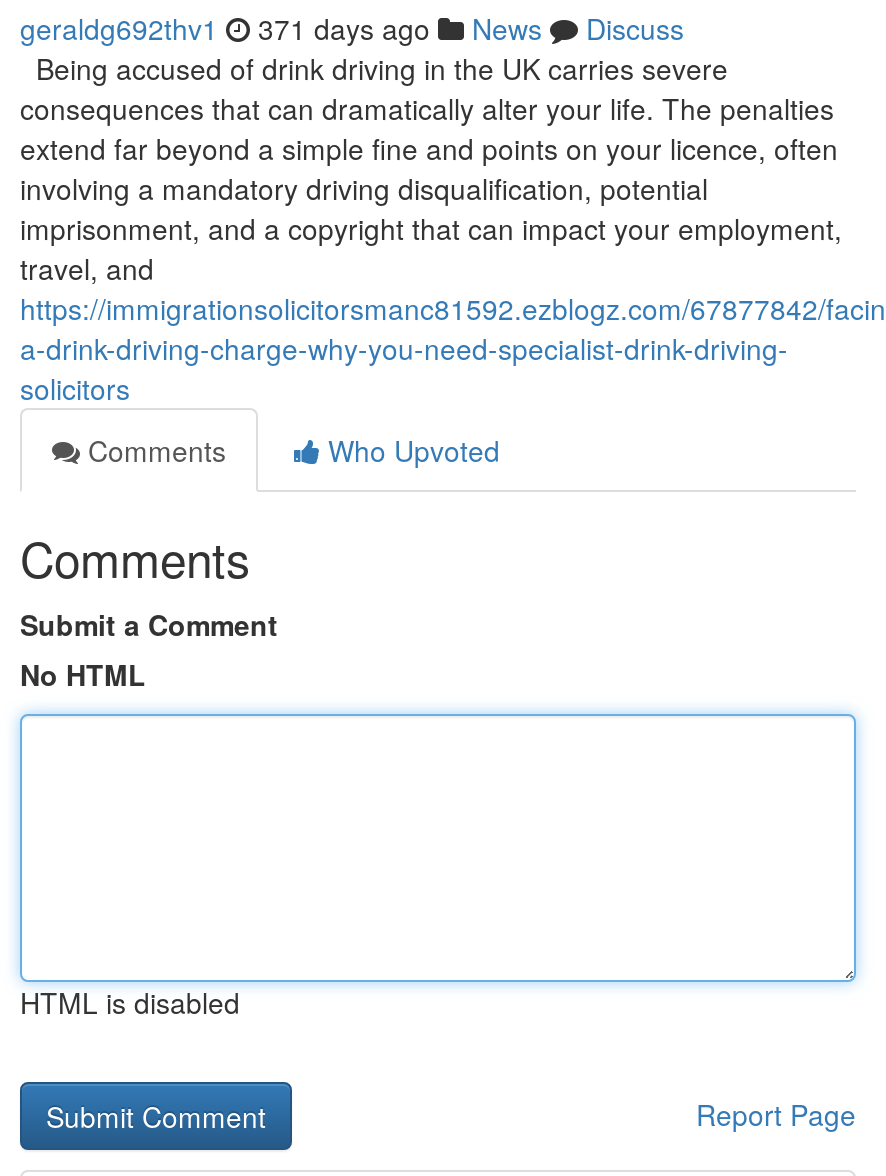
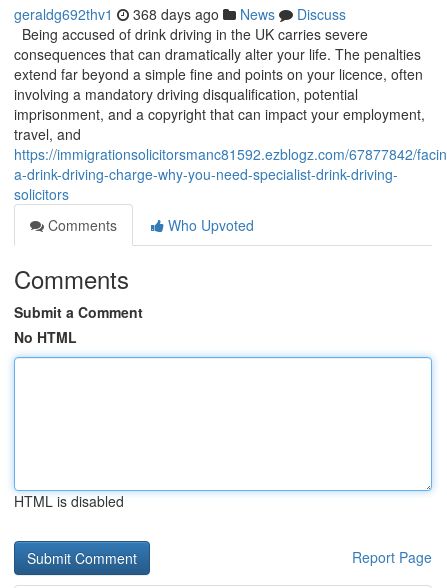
[20,8,684,48] geraldg692thv1 371 days ago News Discuss -> [14,4,346,24] geraldg692thv1 368 days ago News Discuss

